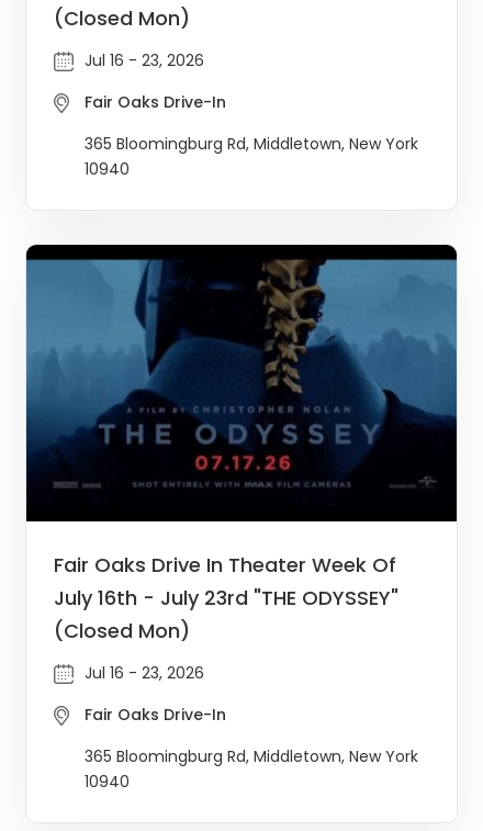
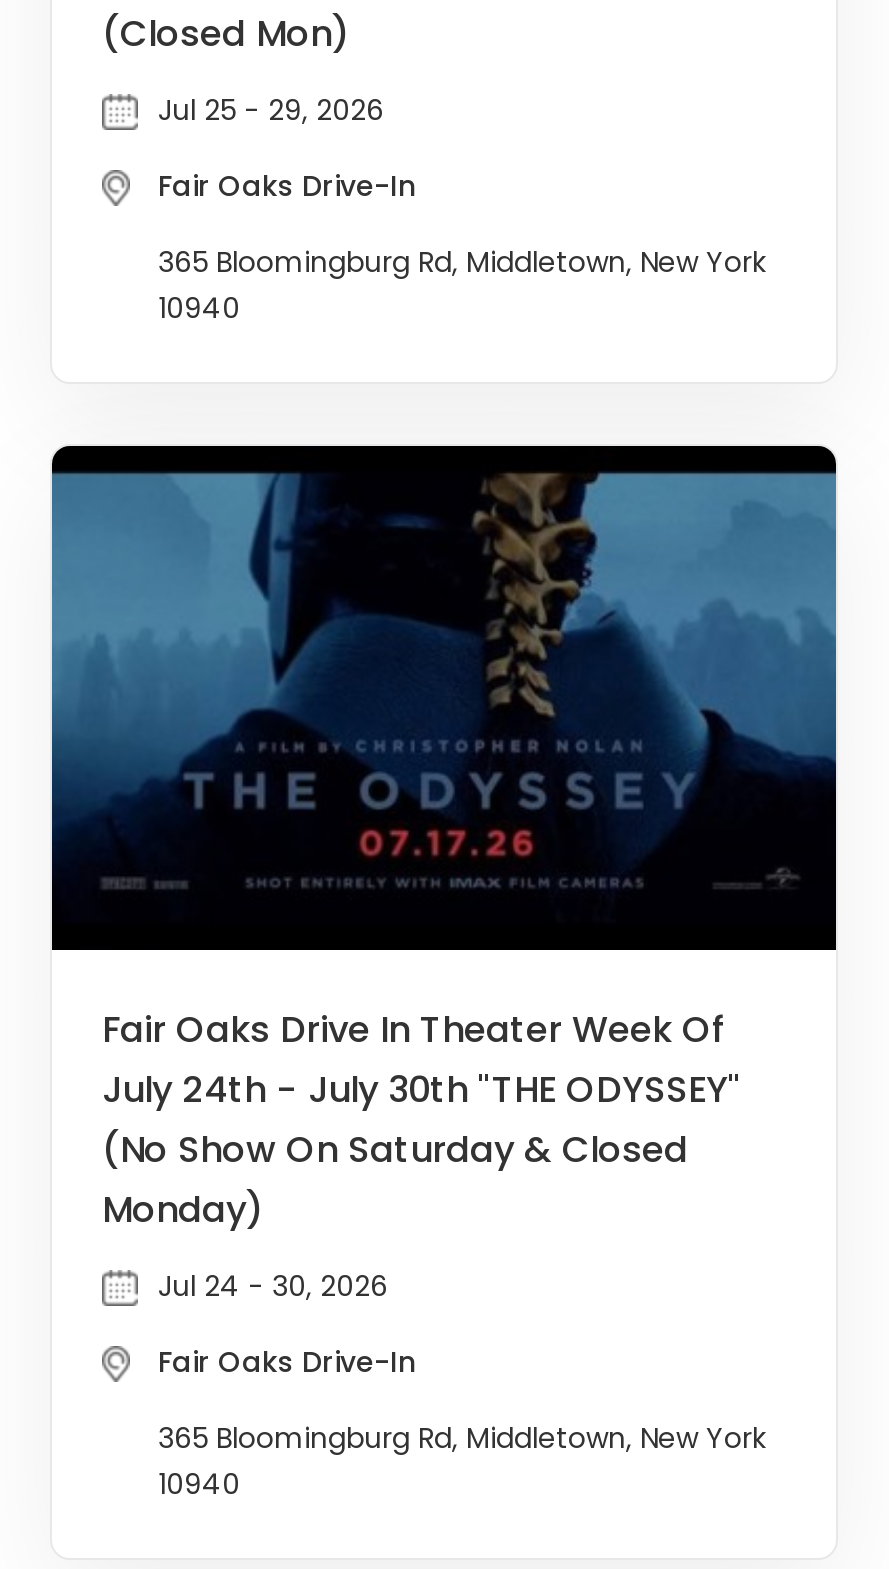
[85,50,204,72] Jul 16 - 23, 2026 -> [158,90,384,130] Jul 25 - 29, 2026
[54,584,398,645] July 16th - July 23rd "THE ODYSSEY" | (Closed Mon) -> [102,1065,742,1235] July 24th - July 30th "THE ODYSSEY" | (No Show On Saturday & Closed | Monday)
[85,662,204,684] Jul 16 - 23, 2026 -> [158,1267,388,1307] Jul 24 - 30, 2026

